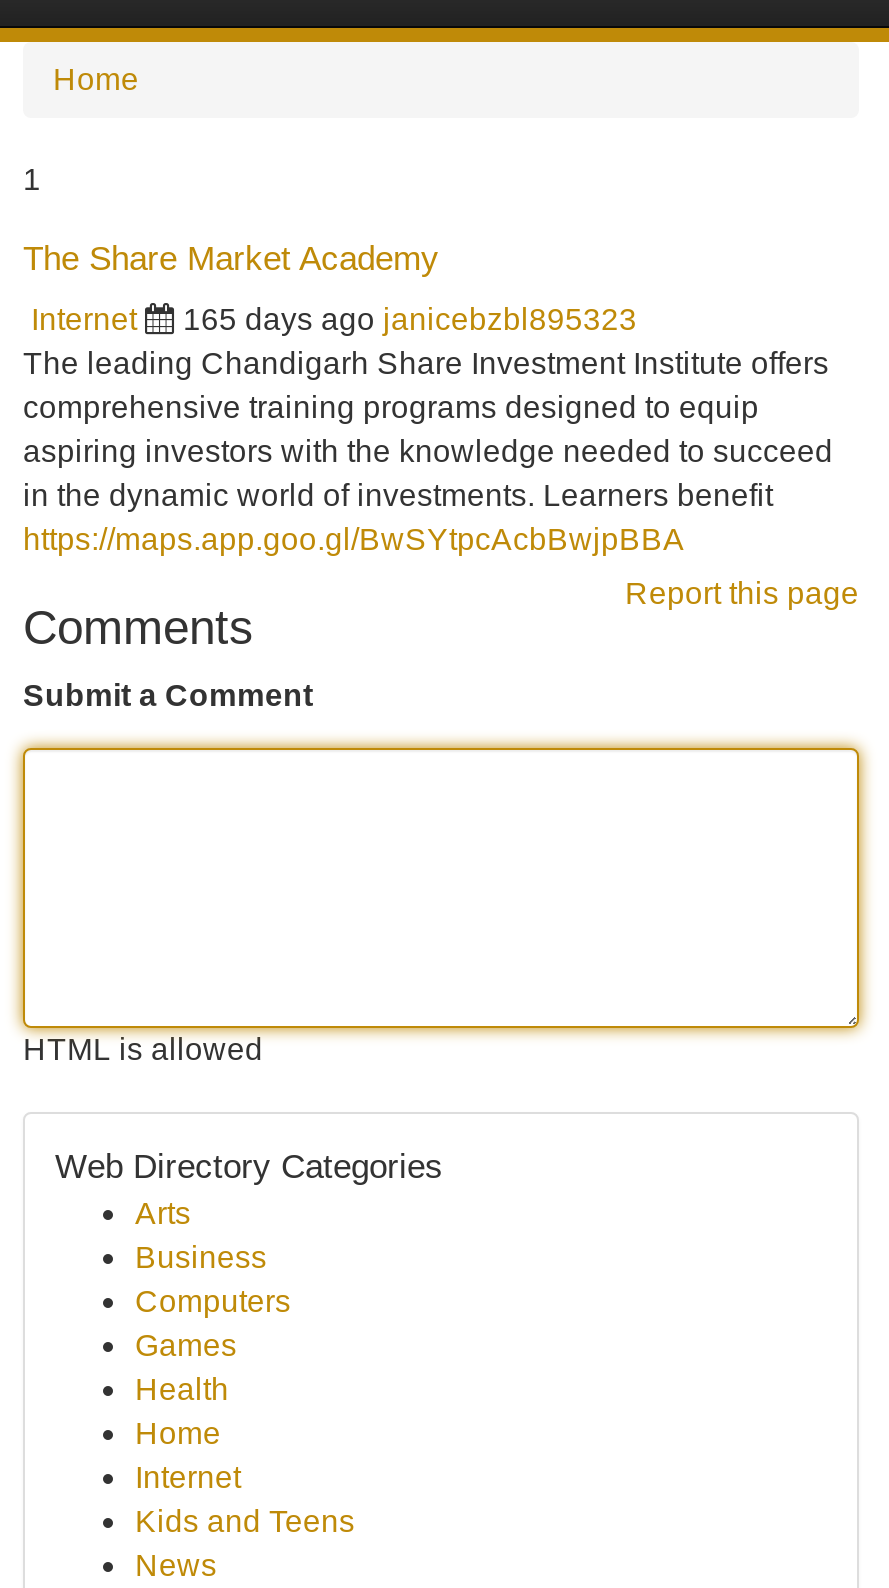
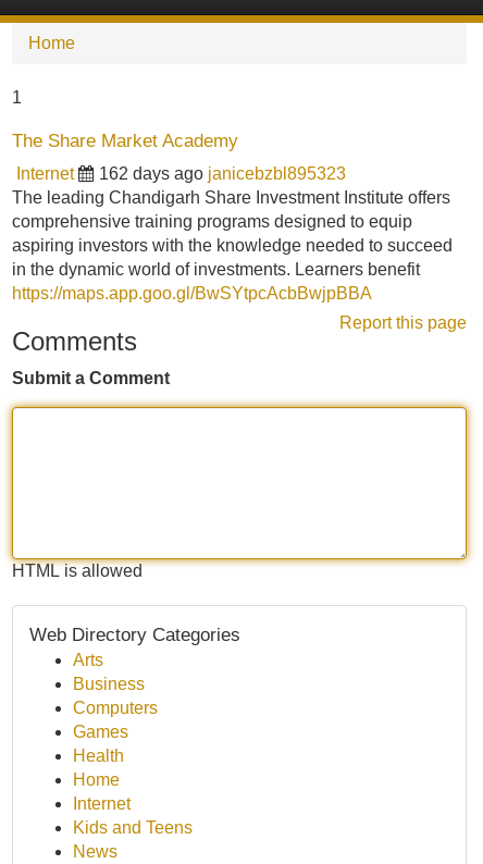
[183,302,637,336] 165 days ago janicebzbl895323 -> [99,164,346,183] 162 days ago janicebzbl895323

